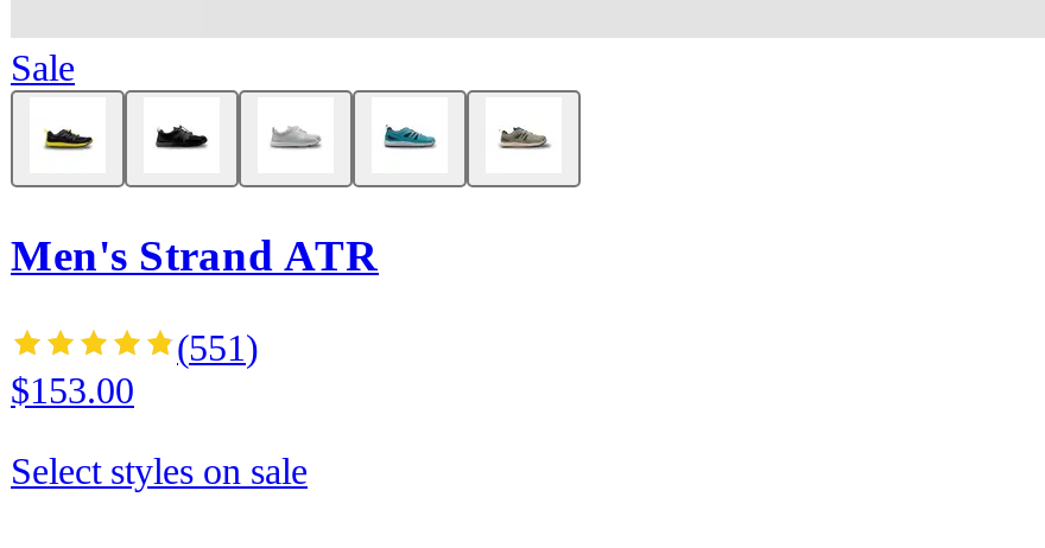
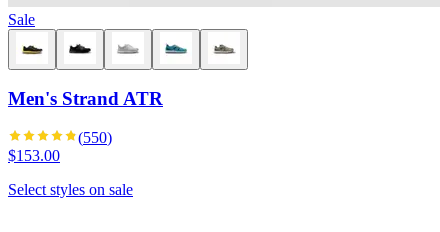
[177,328,258,368] (551) -> [78,129,112,146] (550)

